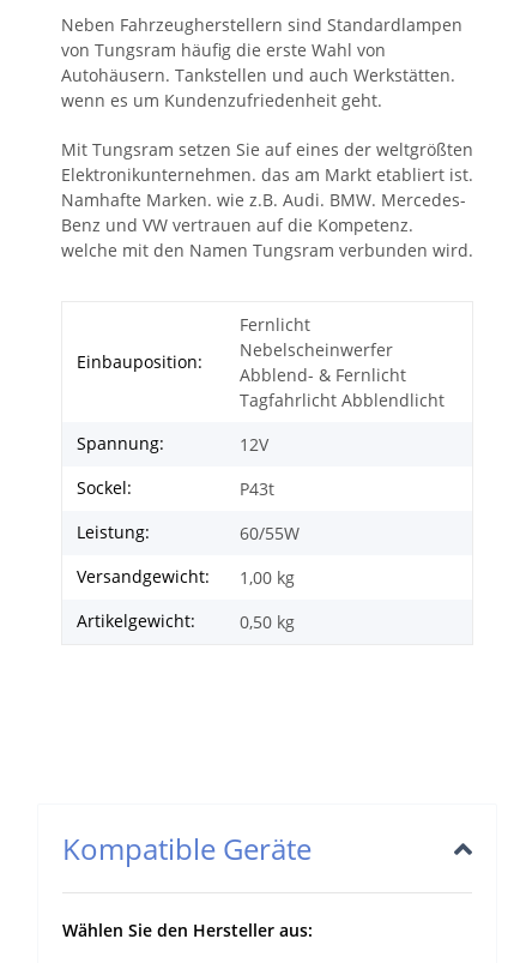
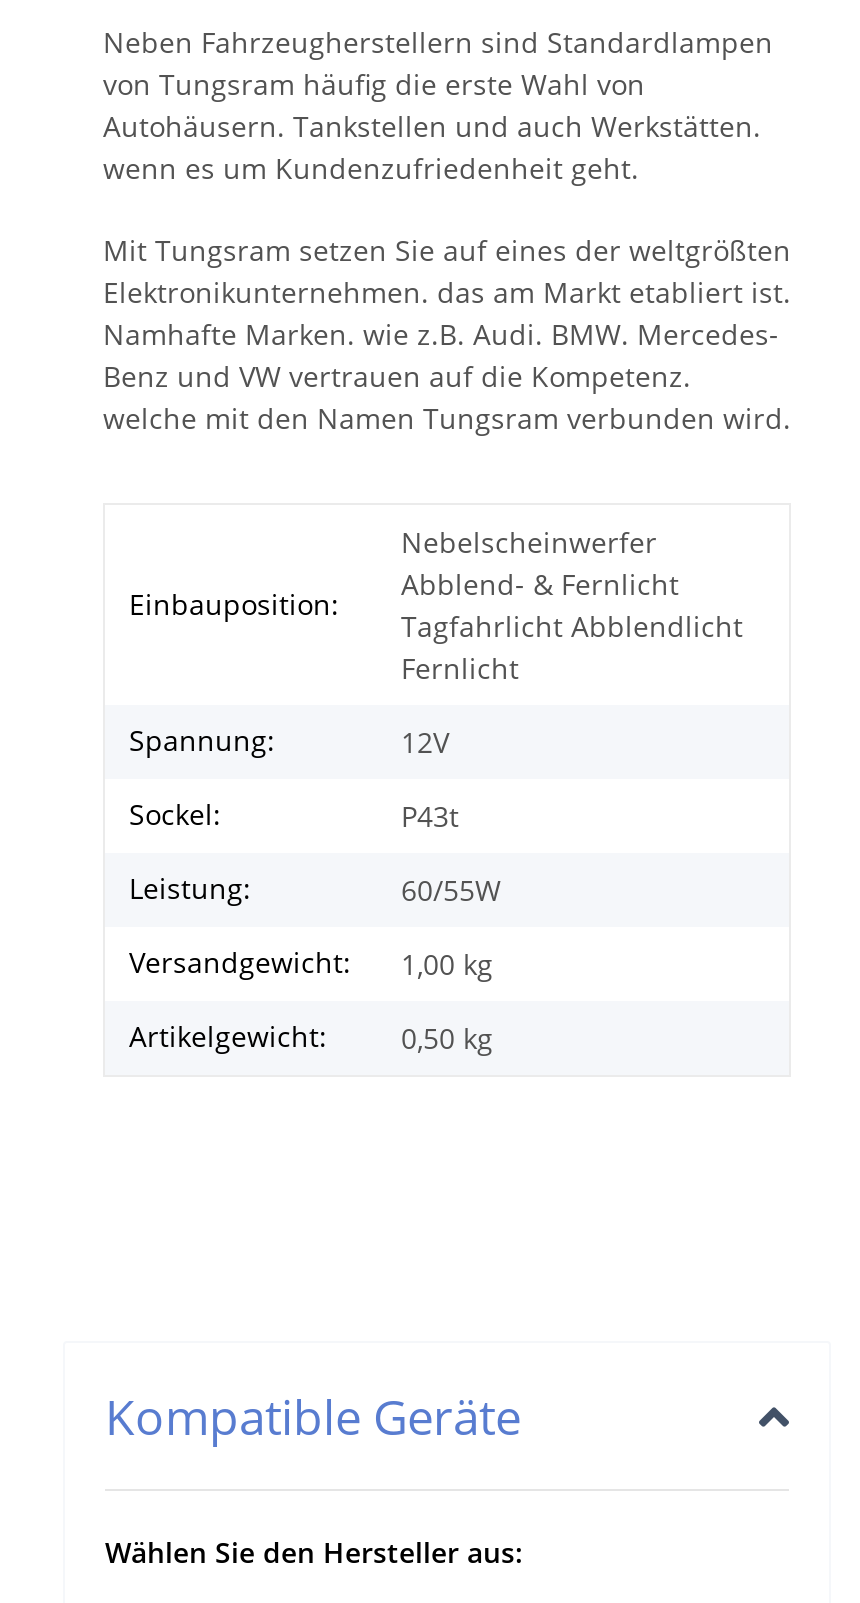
moved [240,313,310,336] -> [401,649,519,687]: Fernlicht
moved [240,338,445,411] -> [401,523,743,645]: Nebelscheinwerfer | Abblend- & Fernlicht | Tagfahrlicht Abblendlicht

